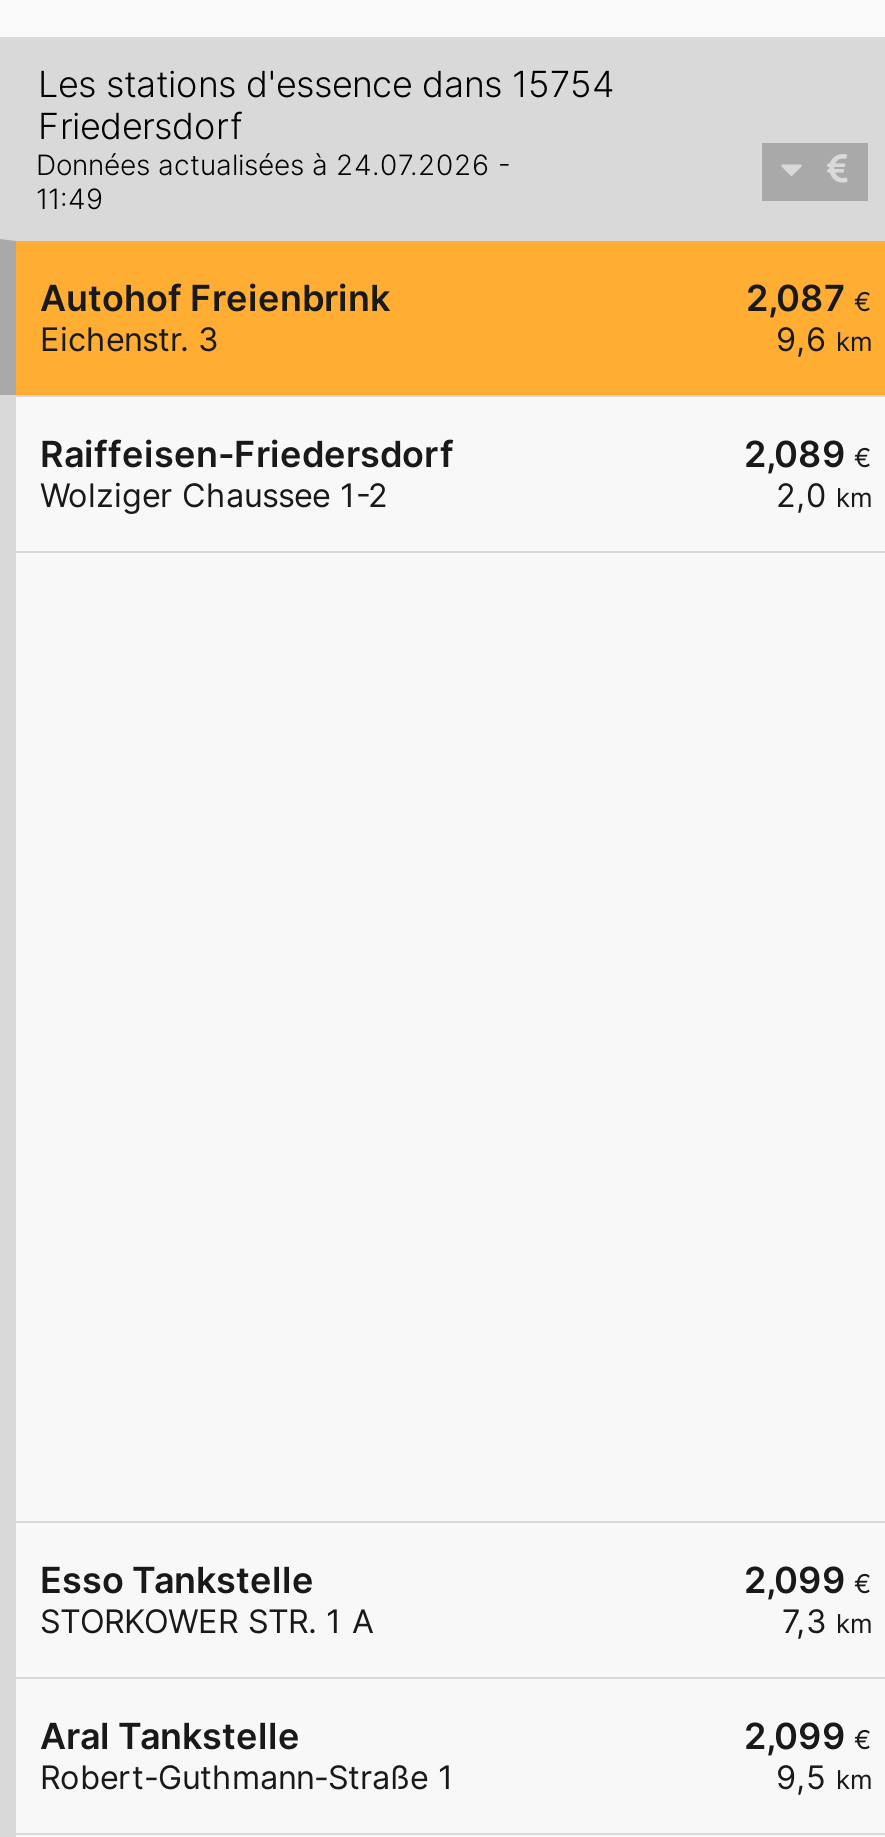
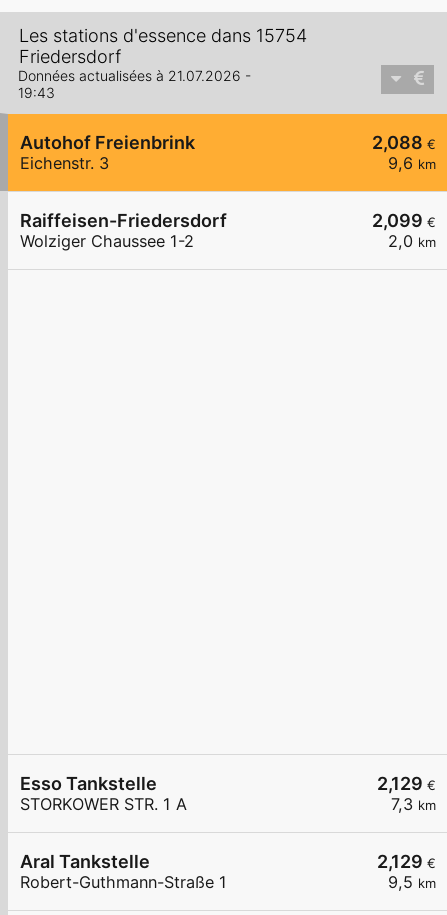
[36,147,510,181] Données actualisées à 24.07.2026 - -> [18,67,251,84] Données actualisées à 21.07.2026 -
[36,181,104,215] 11:49 -> [18,84,55,101] 19:43
[746,277,872,319] 2,087 € -> [372,132,436,153] 2,088 €
[744,433,872,475] 2,089 € -> [372,210,436,231] 2,099 €
[744,1559,872,1601] 2,099 € -> [377,773,436,794] 2,129 €
[744,1715,872,1757] 2,099 € -> [377,851,436,872] 2,129 €

